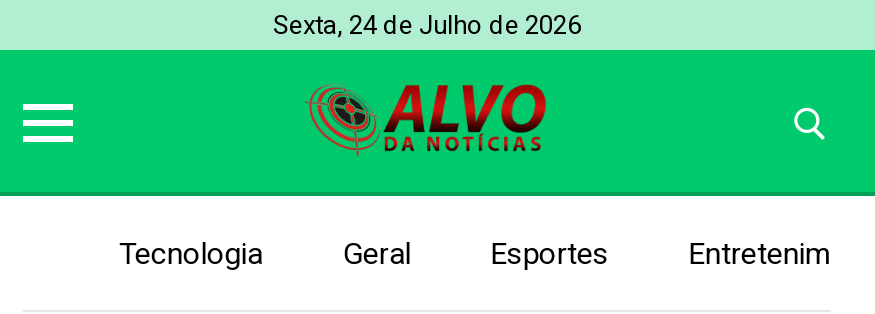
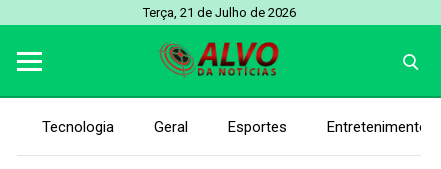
[273,10,581,40] Sexta, 24 de Julho de 2026 -> [142,5,295,20] Terça, 21 de Julho de 2026

